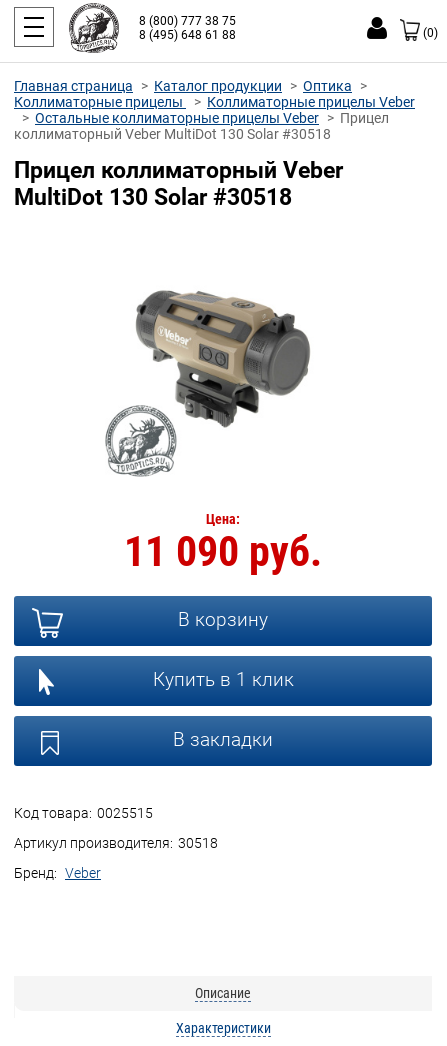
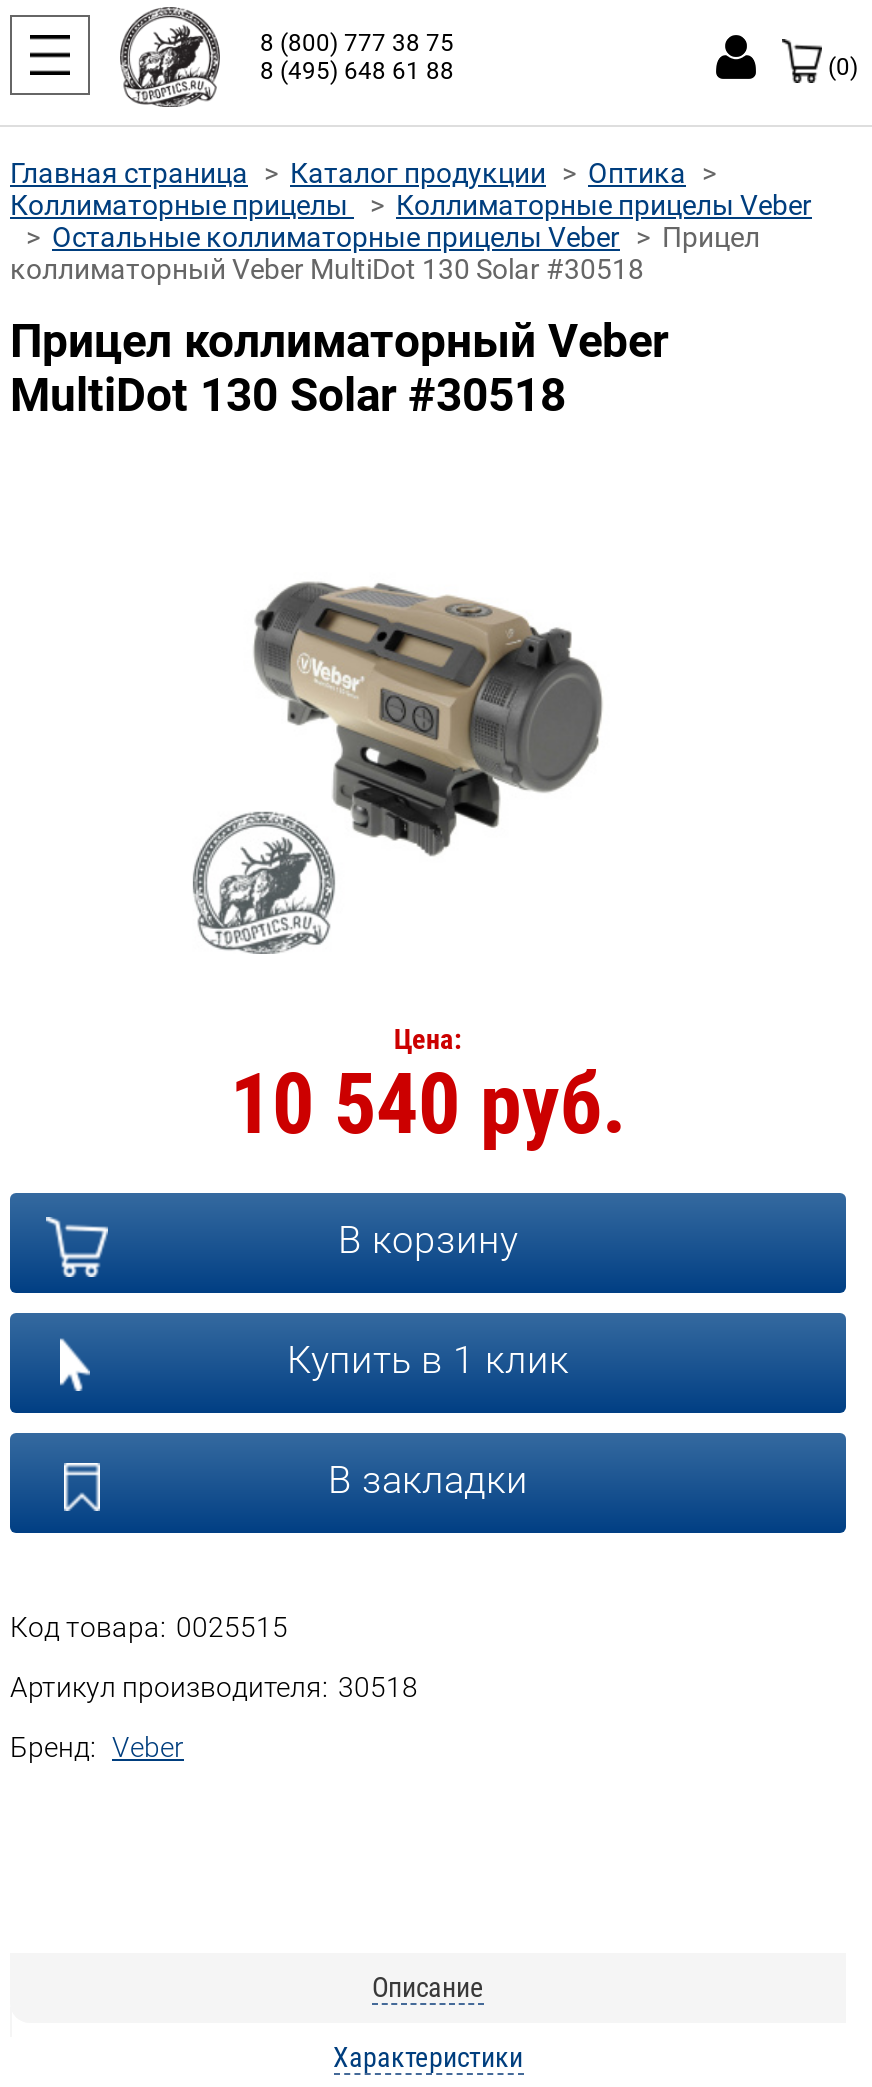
[124,527,322,576] 11 090 руб. -> [230,1055,626,1153] 10 540 руб.

